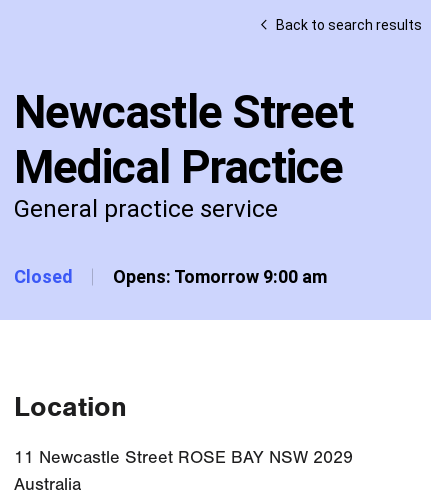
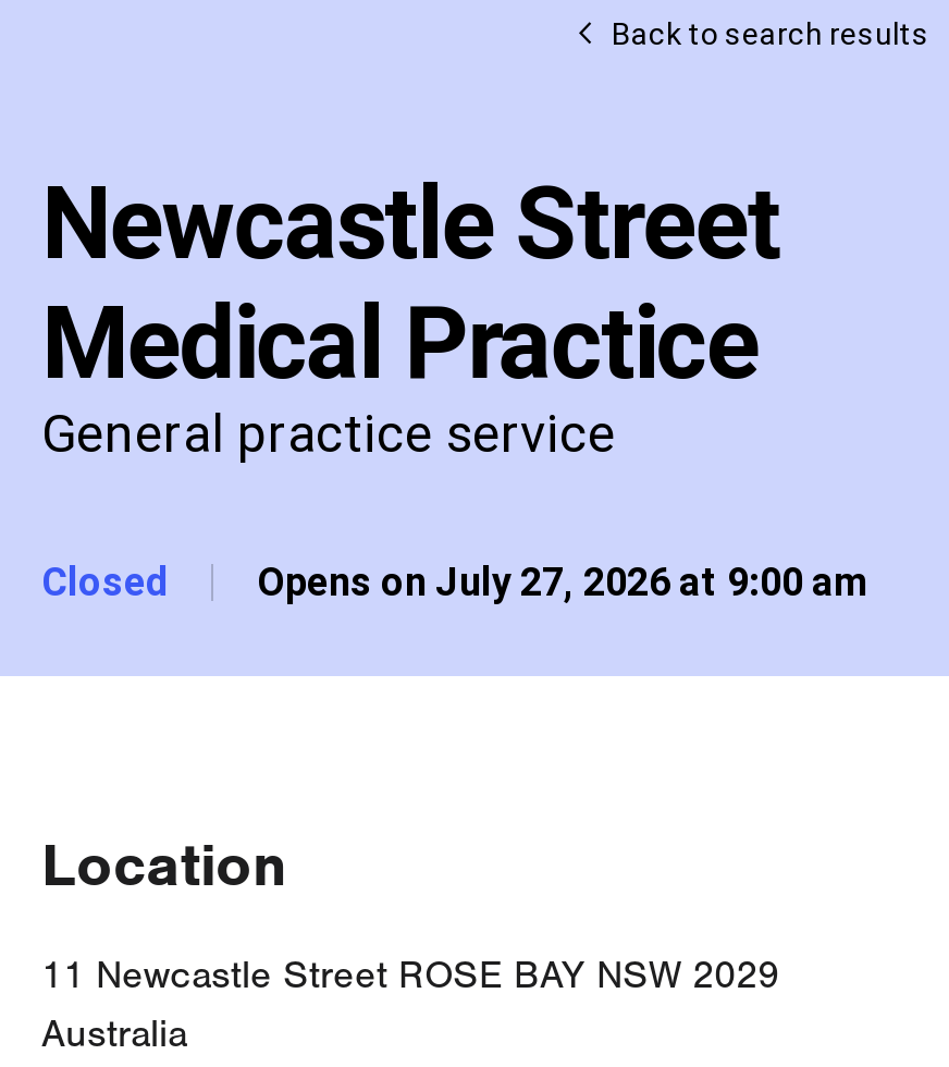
[113,266,327,287] Opens: Tomorrow 9:00 am -> [257,559,866,604] Opens on July 27, 2026 at 9:00 am

